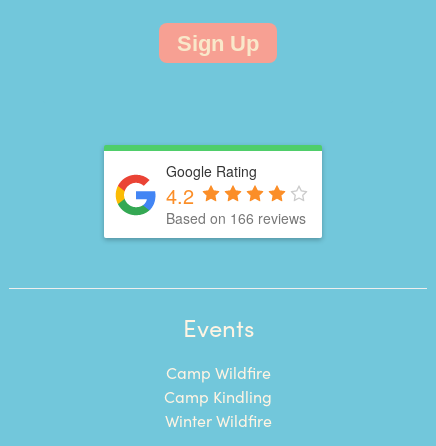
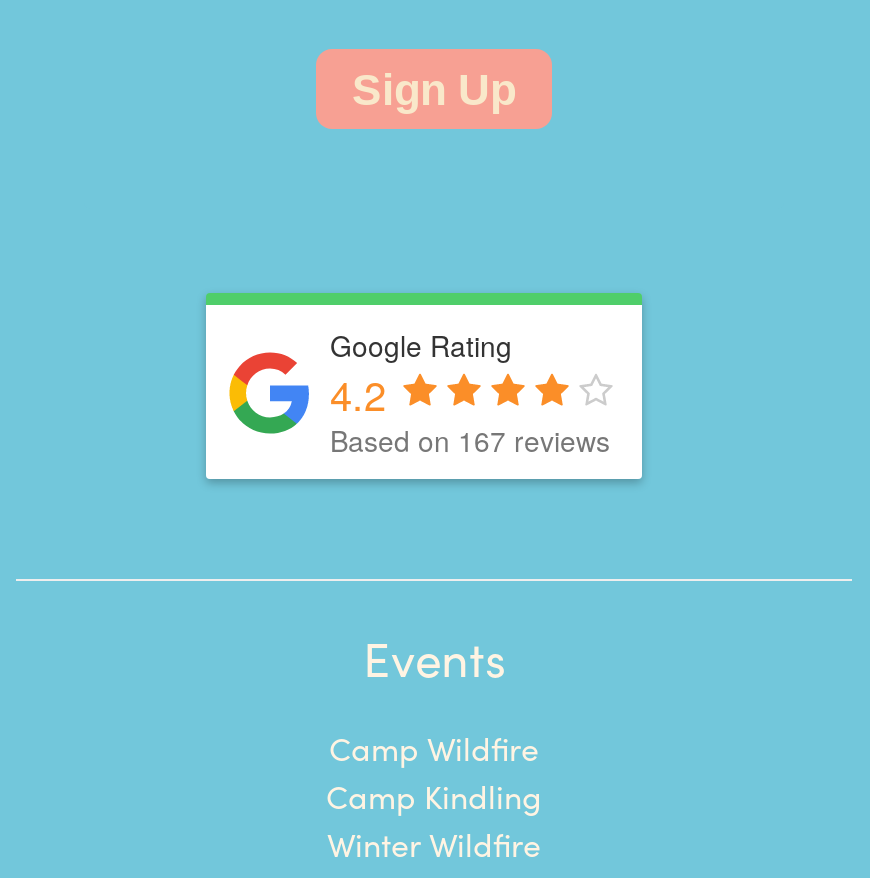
[166,208,306,228] Based on 166 reviews -> [330,419,610,459] Based on 167 reviews

